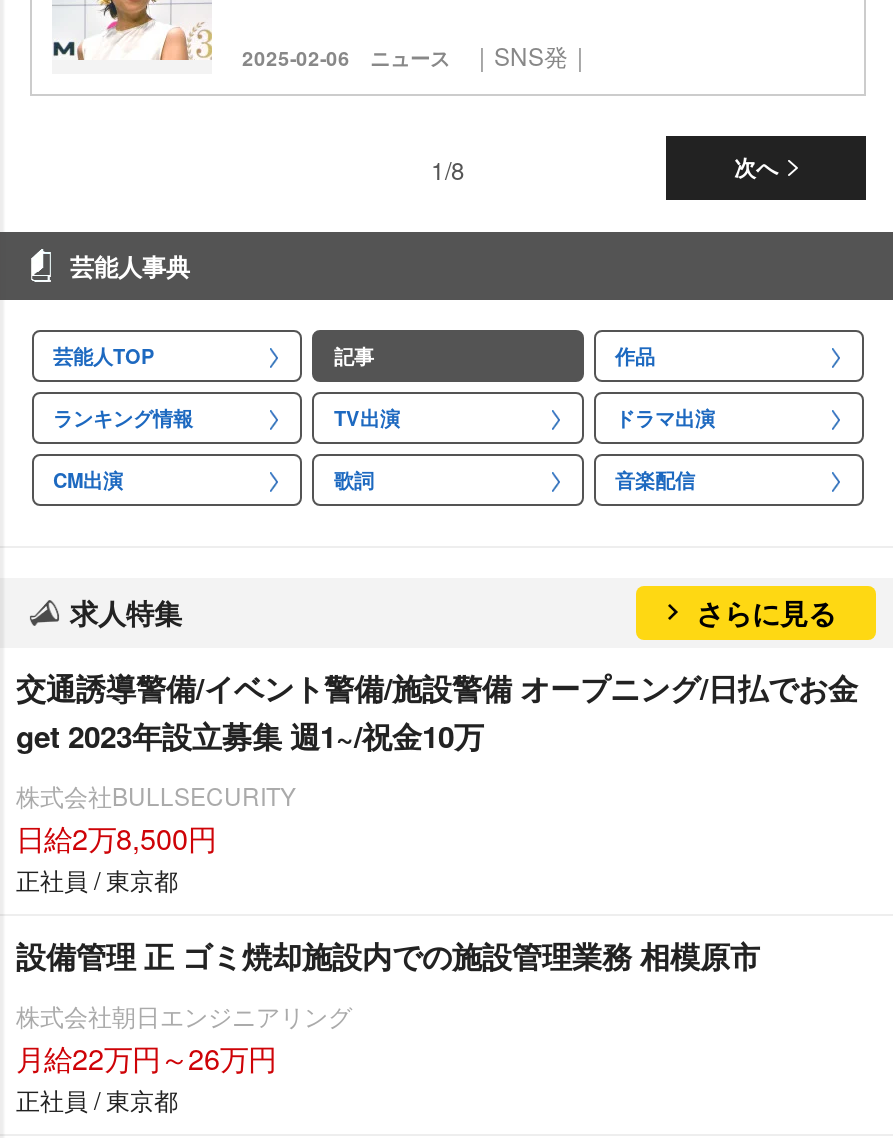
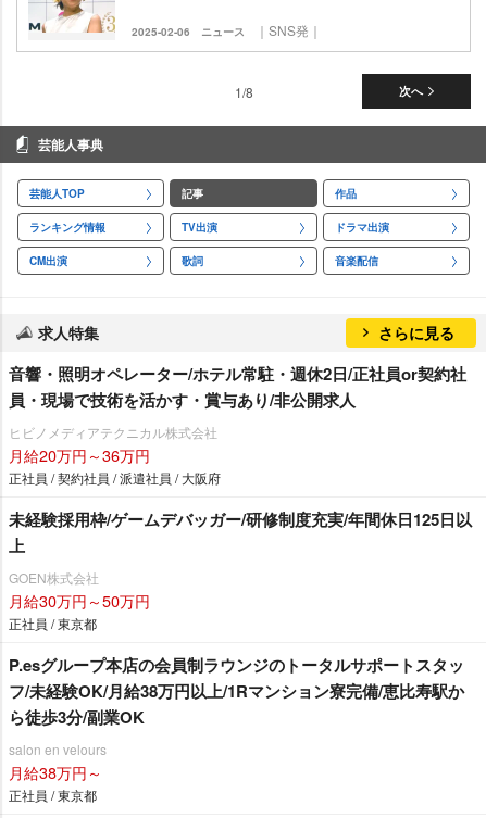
[16,666,858,858] 交通誘導警備/イベント警備/施設警備 オープニング/日払でお金 | get 2023年設立募集 週1~/祝金10万 | 株式会社BULLSECURITY | 日給2万8,500円 -> [9,362,472,612] 音響・照明オペレーター/ホテル常駐・週休2日/正社員or契約社 | 員・現場で技術を活かす・賞与あり/非公開求人 | ヒビノメディアテクニカル株式会社 | 月給20万円～36万円 | 正社員 / 契約社員 / 派遣社員 / 大阪府 | 未経験採用枠/ゲームデバッガー/研修制度充実/年間休日125日以 | 上 | GOEN株式会社 | 月給30万円～50万円
[16,934,760,978] 設備管理 正 ゴミ焼却施設内での施設管理業務 相模原市 -> [9,653,464,729] P.esグループ本店の会員制ラウンジのトータルサポートスタッ | フ/未経験OK/月給38万円以上/1Rマンション寮完備/恵比寿駅か | ら徒歩3分/副業OK
[16,998,352,1078] 株式会社朝日エンジニアリング | 月給22万円～26万円 -> [9,740,107,783] salon en velours | 月給38万円～

